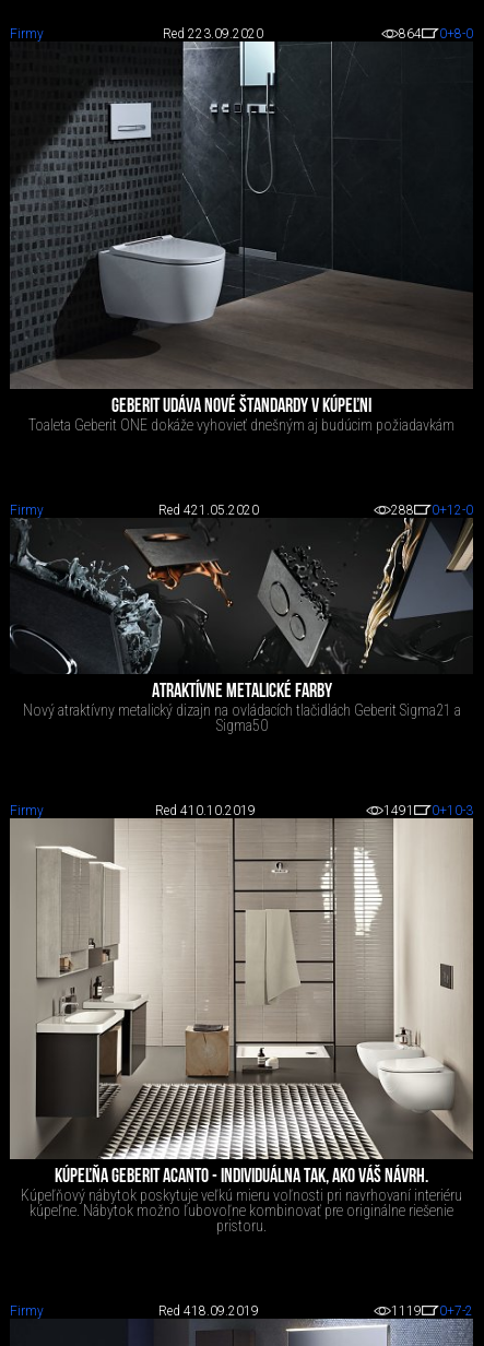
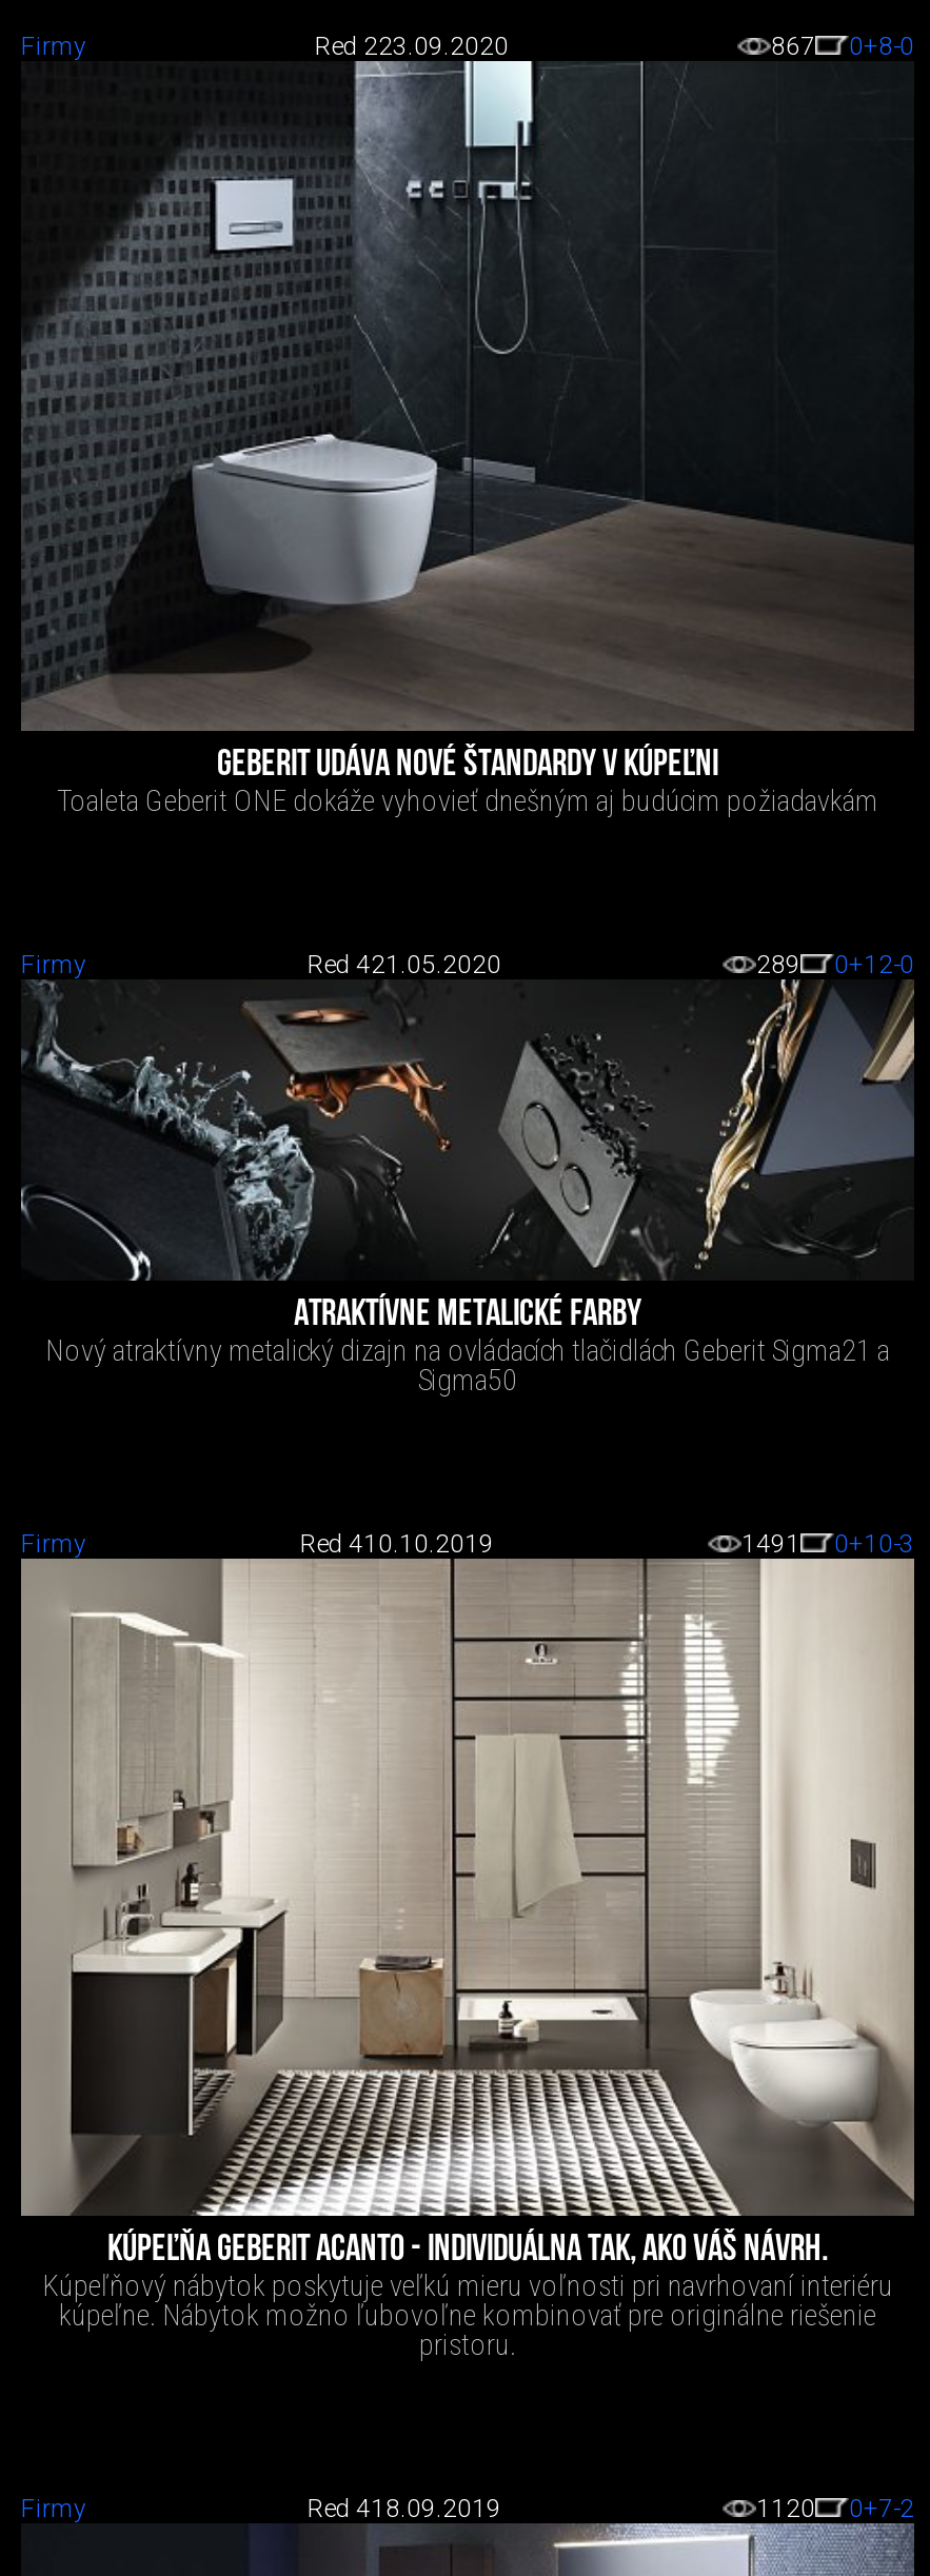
[399,26,473,42] 864 0+8-0 -> [771,32,914,62] 867 0+8-0
[391,503,473,518] 288 0+12-0 -> [756,950,914,980] 289 0+12-0
[391,1304,473,1319] 1119 0+7-2 -> [756,2494,914,2524] 1120 0+7-2

